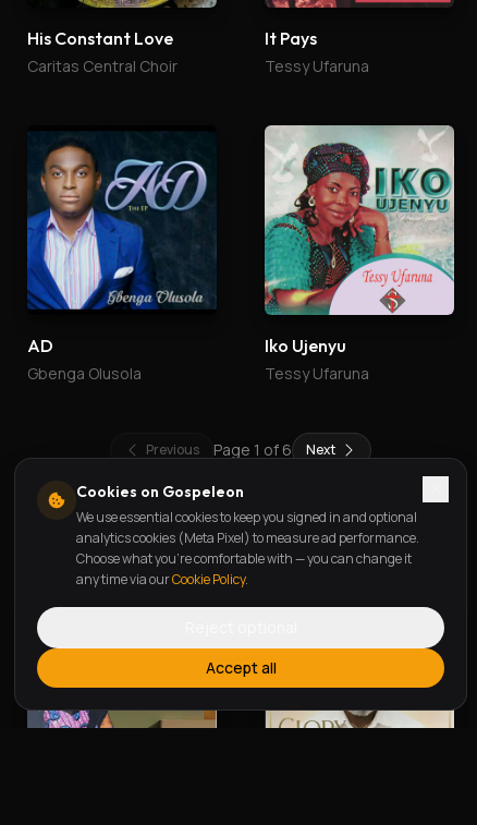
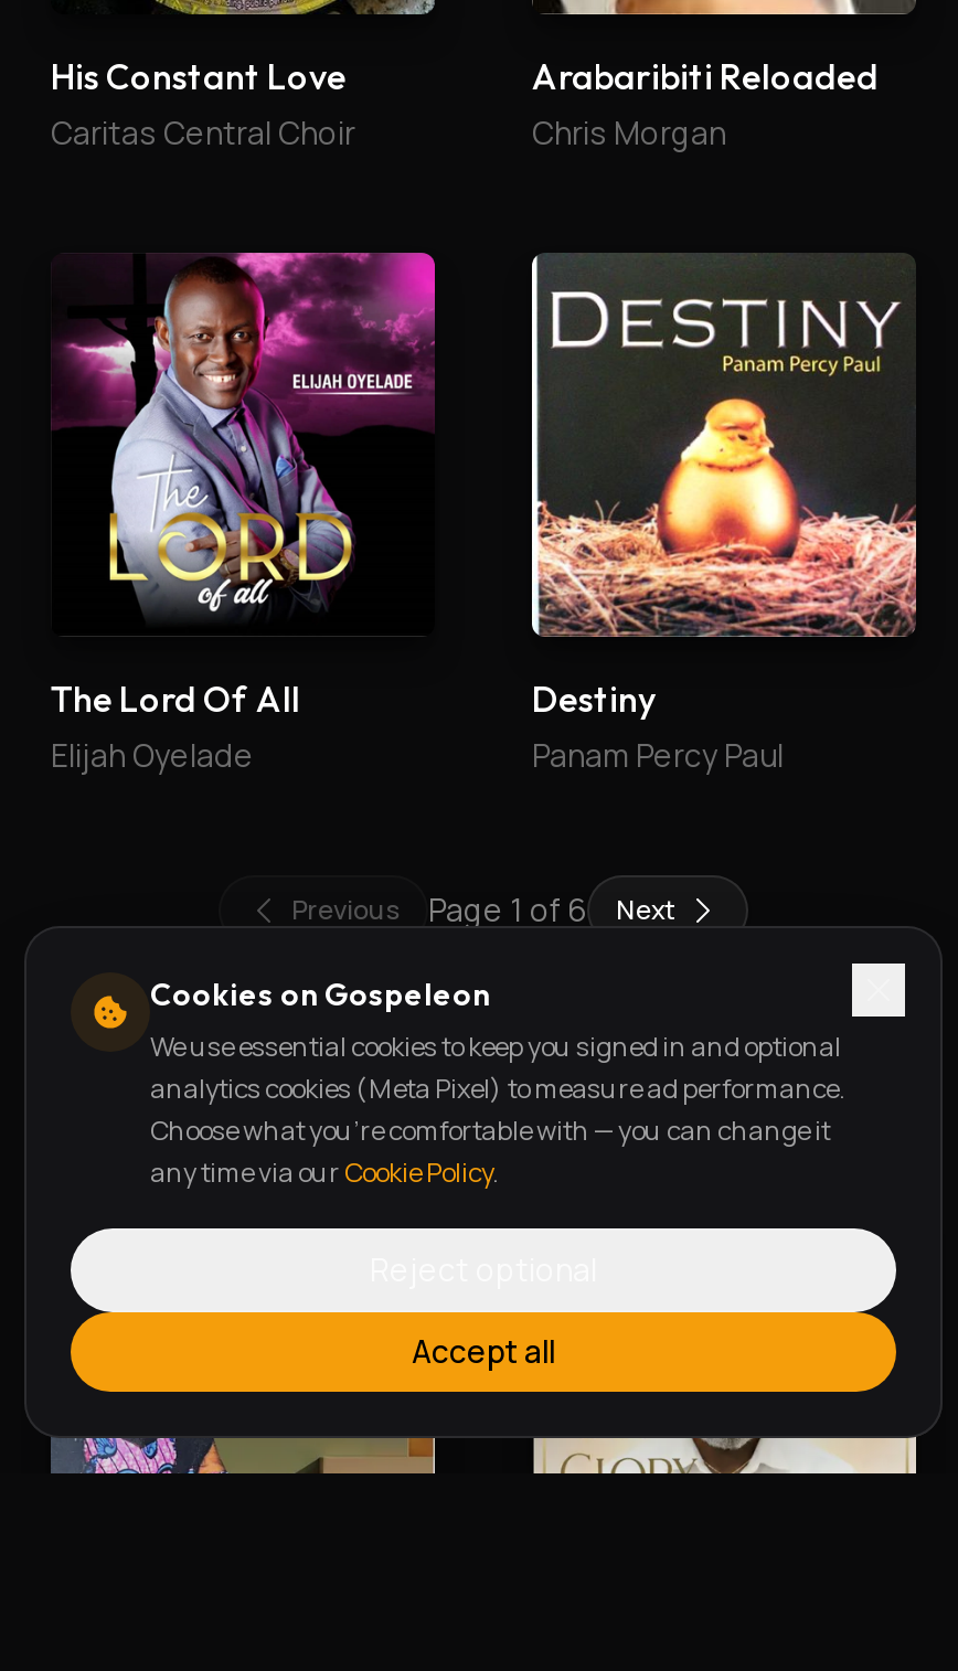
[265,27,369,76] It Pays | Tessy Ufaruna -> [532,55,879,155] Arabaribiti Reloaded | Chris Morgan
[26,124,217,384] [image] | AD | Gbenga Olusola -> [51,249,437,777] [image] | The Lord Of All | Elijah Oyelade
[264,125,455,384] [image] | Iko Ujenyu | Tessy Ufaruna -> [530,256,918,777] [image] | Destiny | Panam Percy Paul

